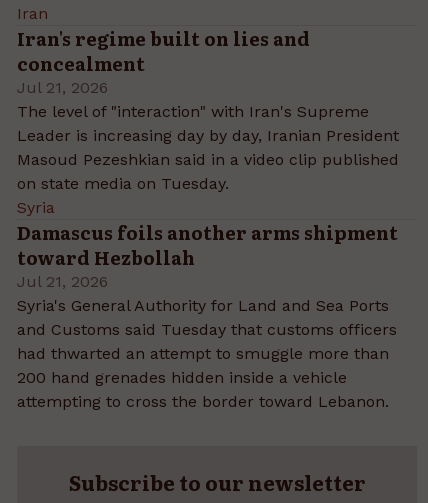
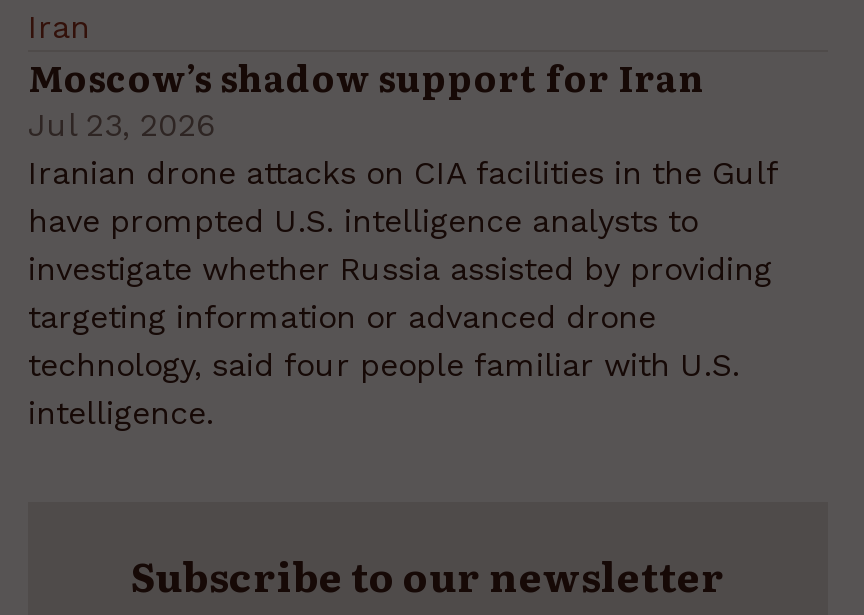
[17,25,399,411] Iran's regime built on lies and | concealment | Jul 21, 2026 | The level of "interaction" with Iran's Supreme | Leader is increasing day by day, Iranian President | Masoud Pezeshkian said in a video clip published | on state media on Tuesday. | Syria | Damascus foils another arms shipment | toward Hezbollah | Jul 21, 2026 | Syria's General Authority for Land and Sea Ports | and Customs said Tuesday that customs officers | had thwarted an attempt to smuggle more than | 200 hand grenades hidden inside a vehicle | attempting to cross the border toward Lebanon. -> [28,50,776,432] Moscow’s shadow support for Iran | Jul 23, 2026 | Iranian drone attacks on CIA facilities in the Gulf | have prompted U.S. intelligence analysts to | investigate whether Russia assisted by providing | targeting information or advanced drone | technology, said four people familiar with U.S. | intelligence.

